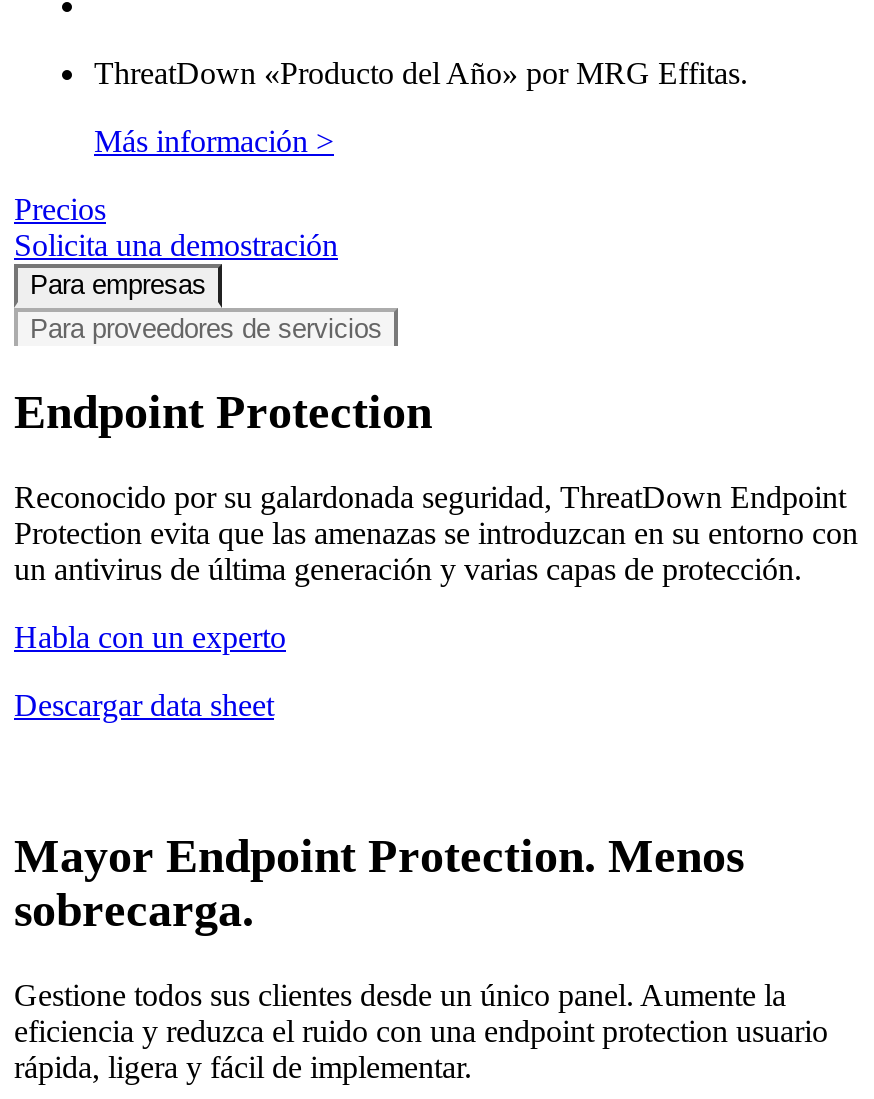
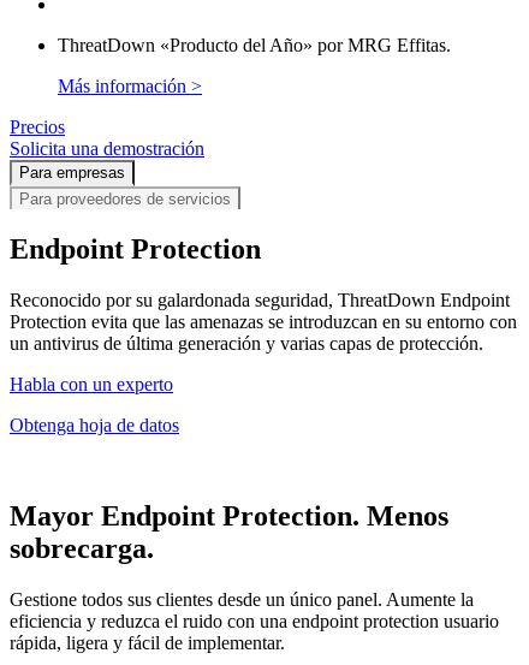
[14,687,274,721] Descargar data sheet -> [10,414,179,435] Obtenga hoja de datos

